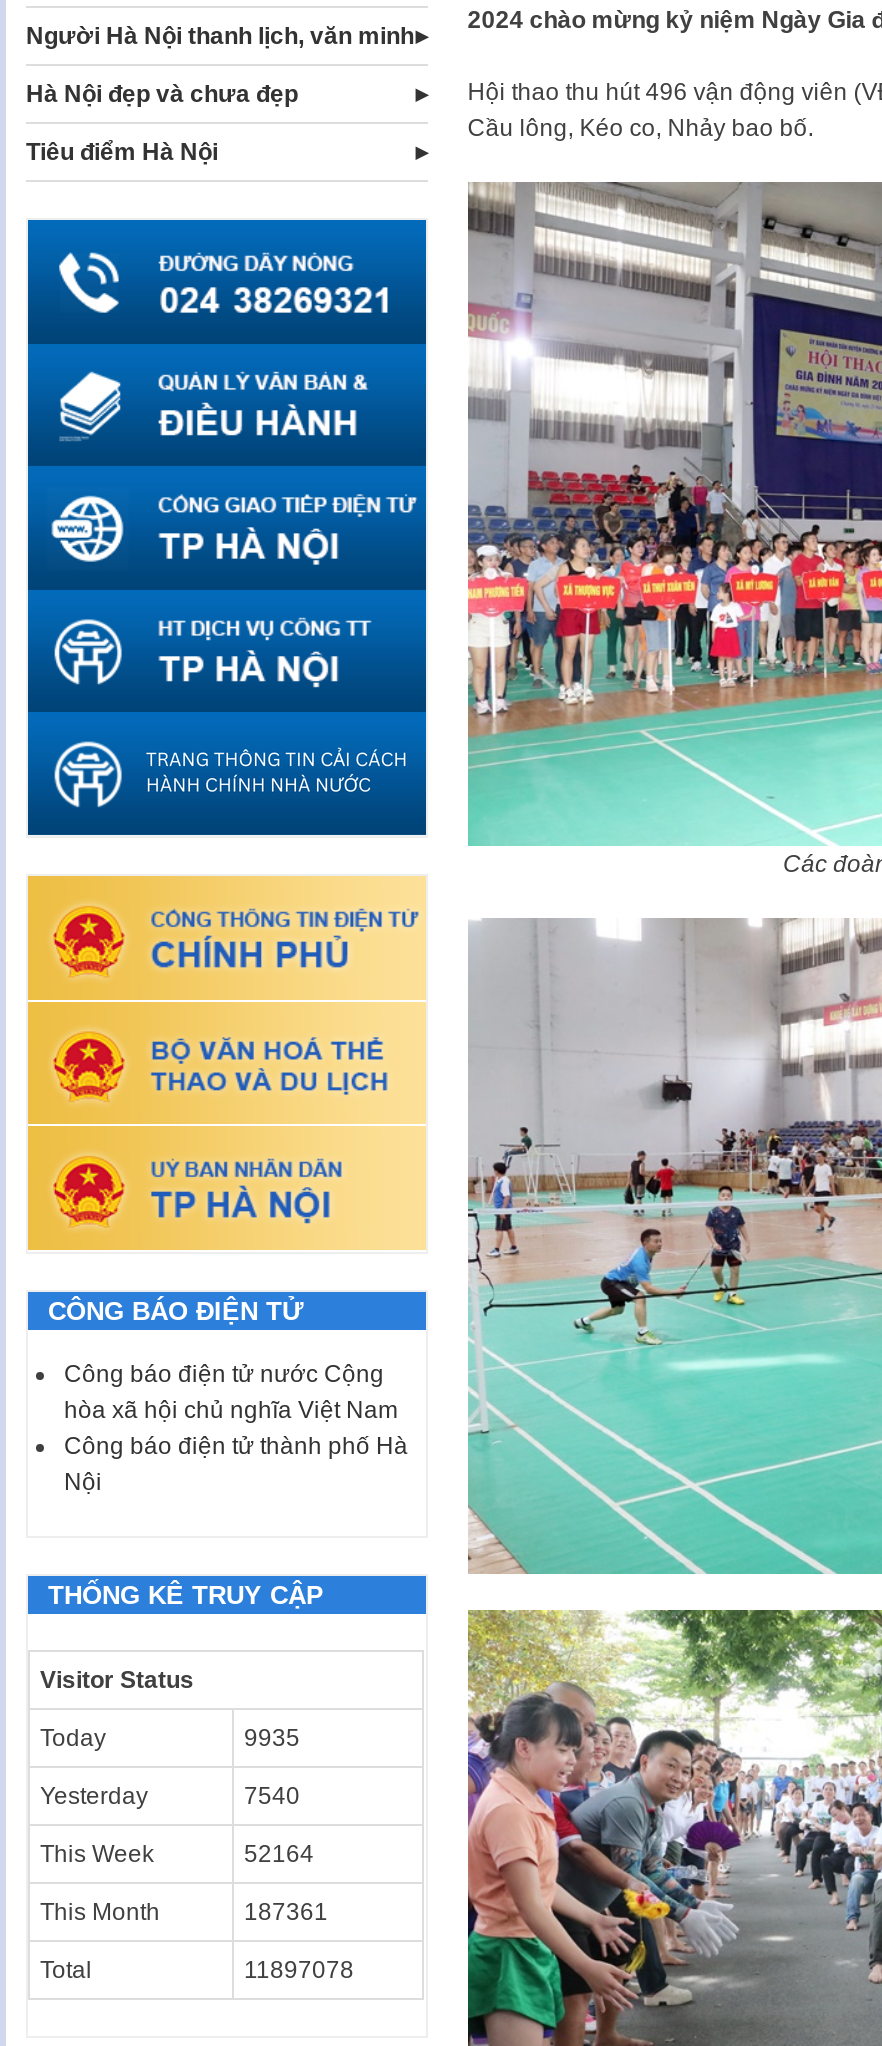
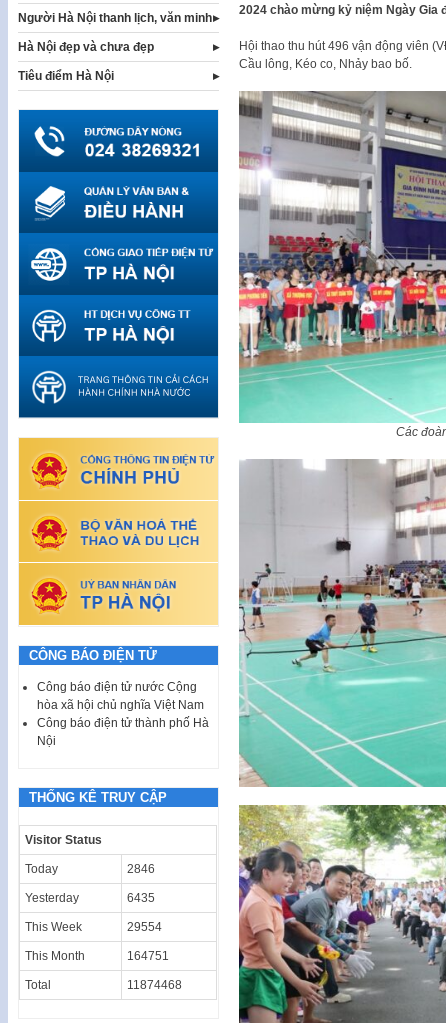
[244,1724,300,1752] 9935 -> [127,862,155,876] 2846
[244,1782,300,1810] 7540 -> [127,891,155,905] 6435
[244,1840,314,1868] 52164 -> [127,920,162,934] 29554
[244,1898,328,1926] 187361 -> [127,949,169,963] 164751
[244,1956,354,1984] 11897078 -> [127,978,182,992] 11874468

